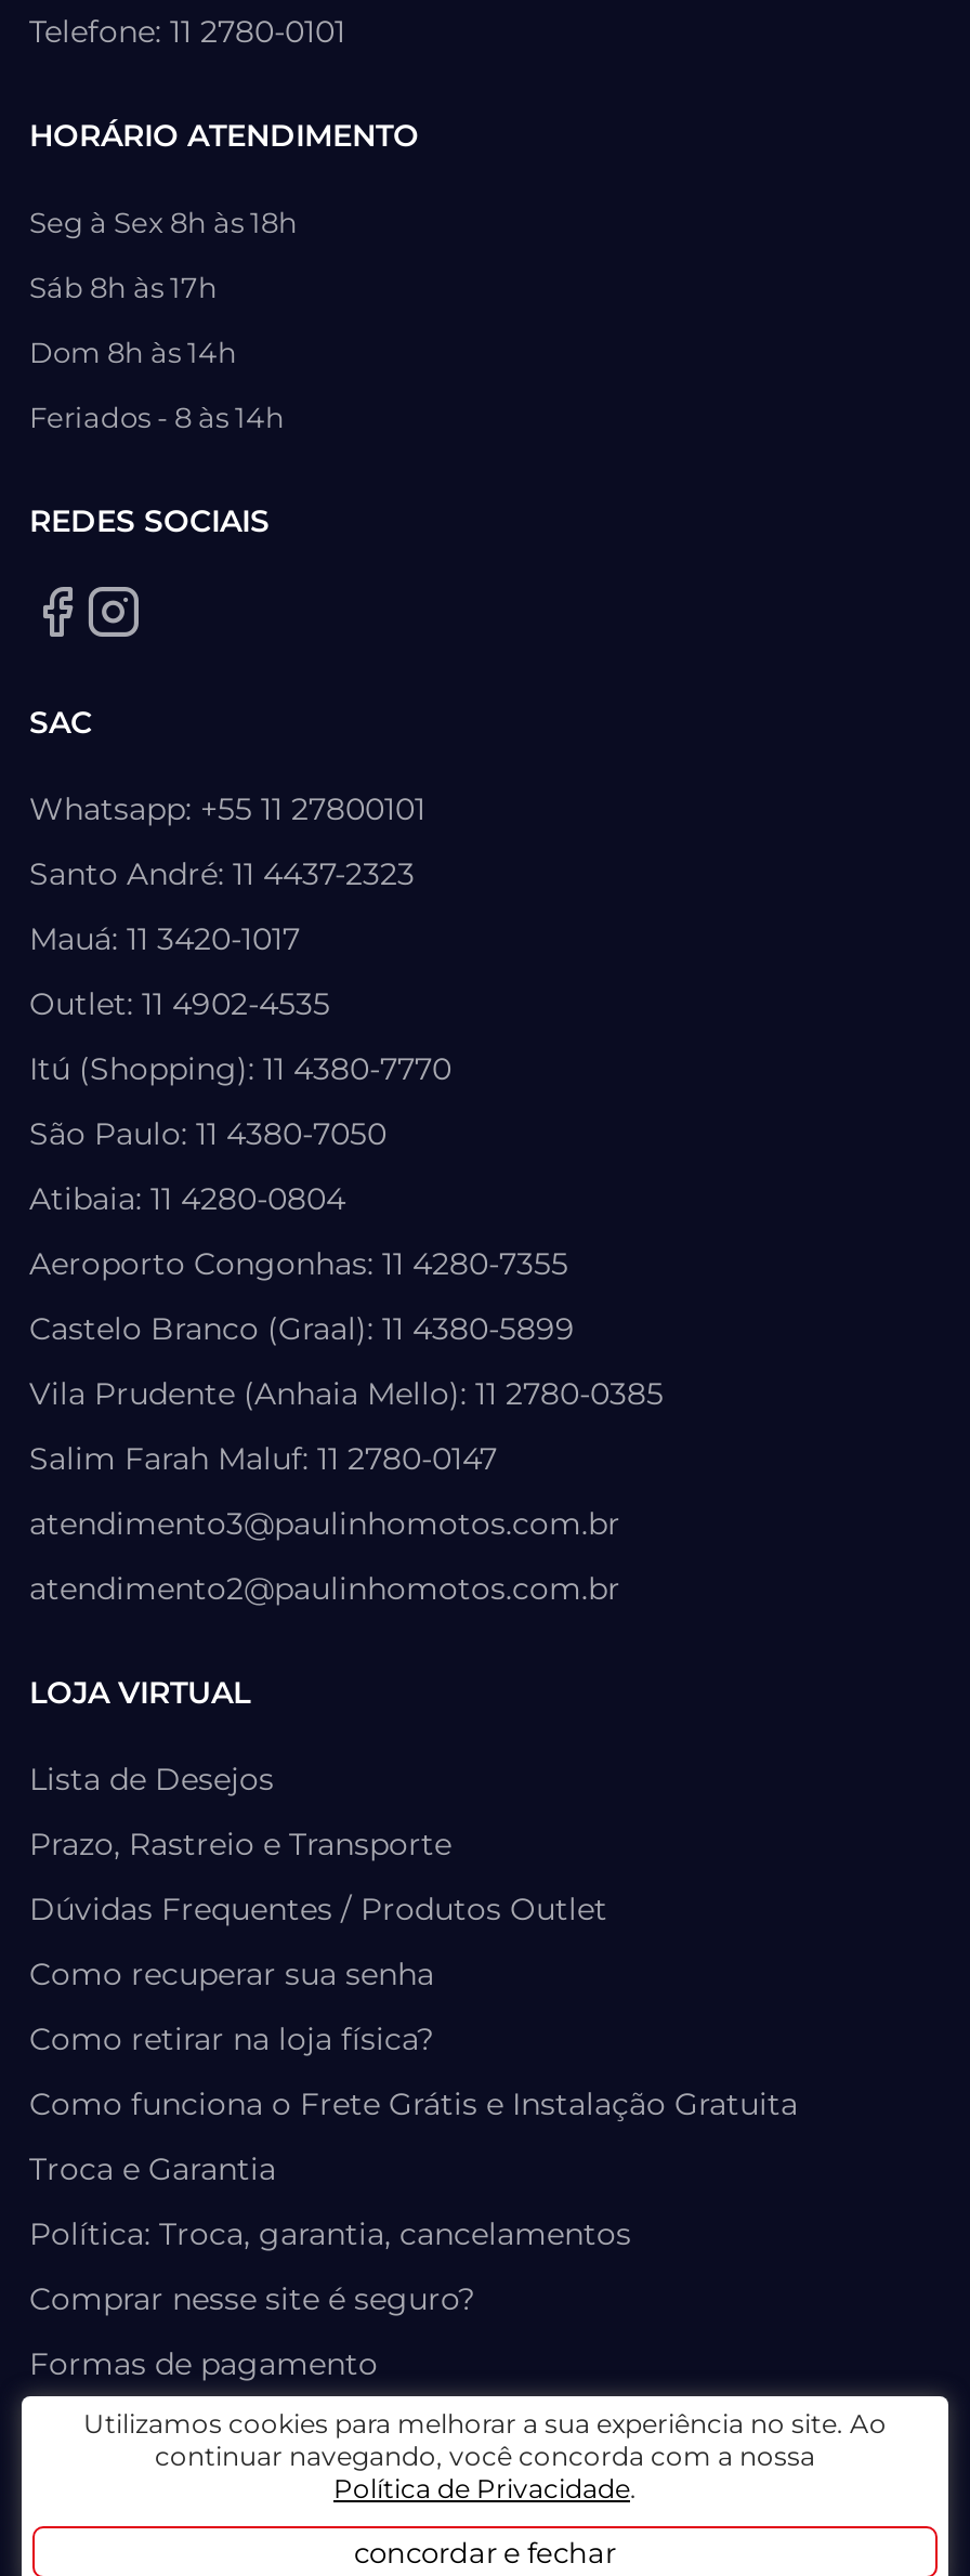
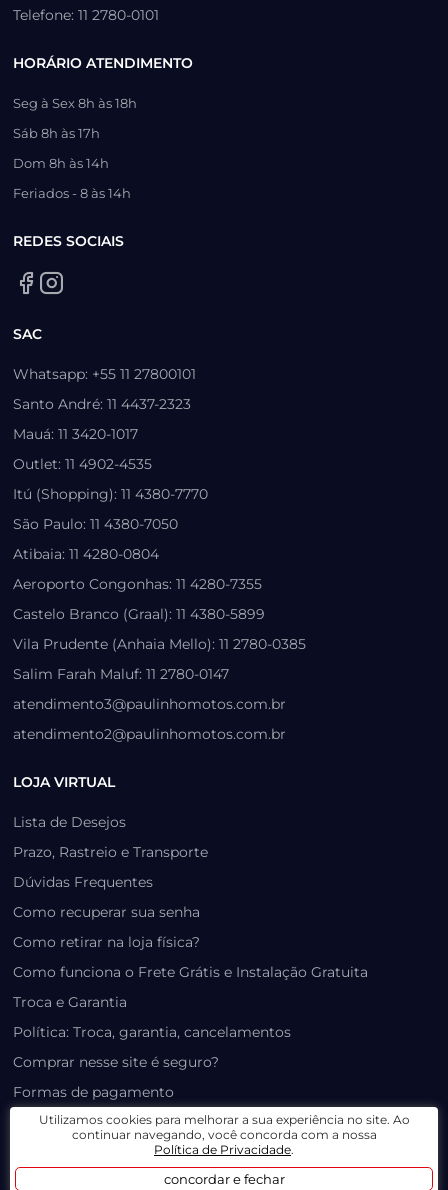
[29,1890,607,1929] Dúvidas Frequentes / Produtos Outlet -> [13,873,153,891] Dúvidas Frequentes

